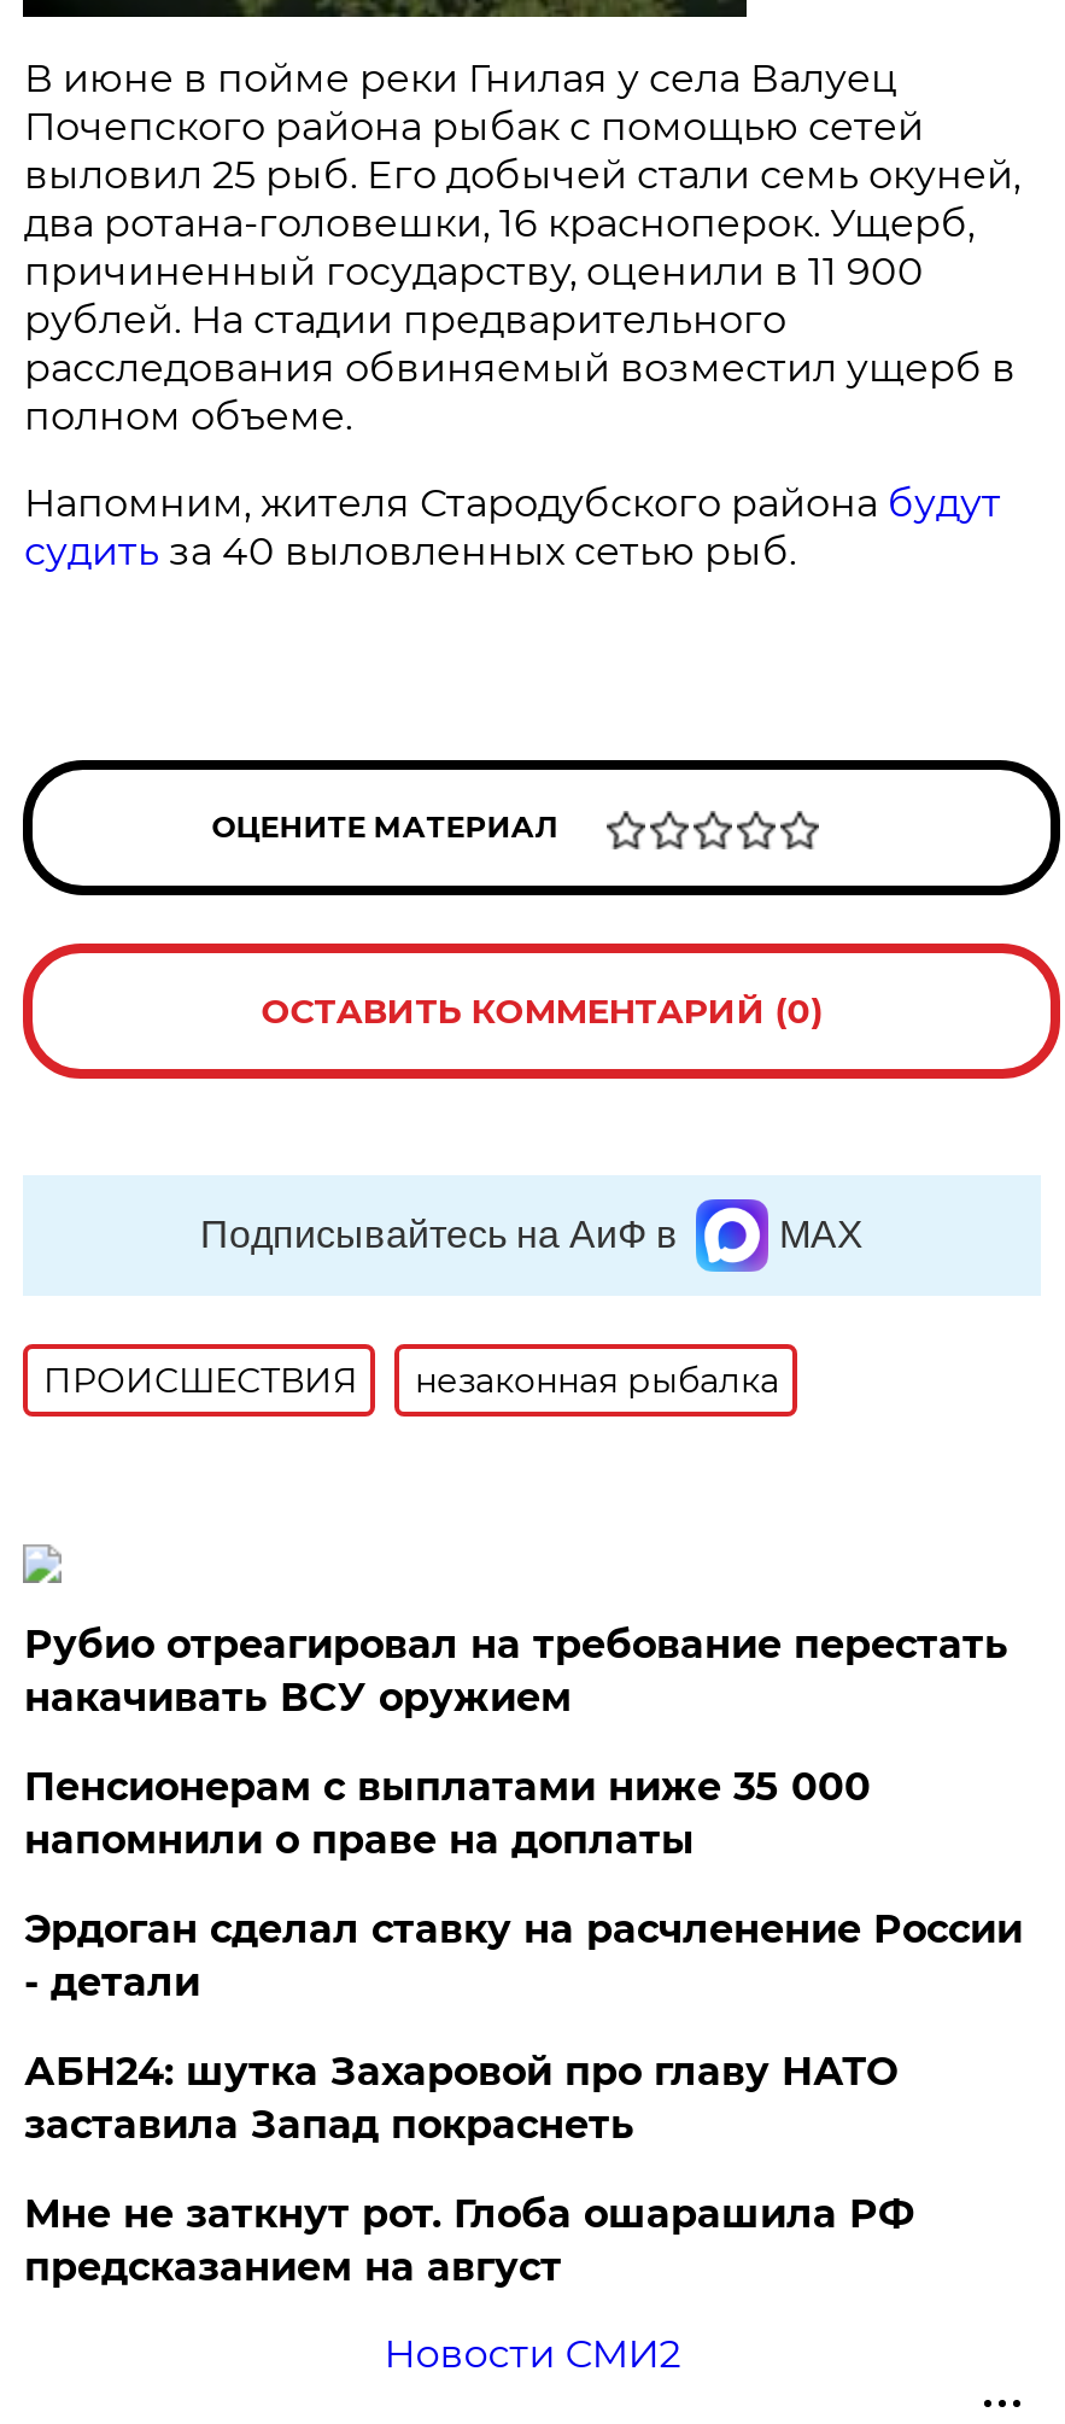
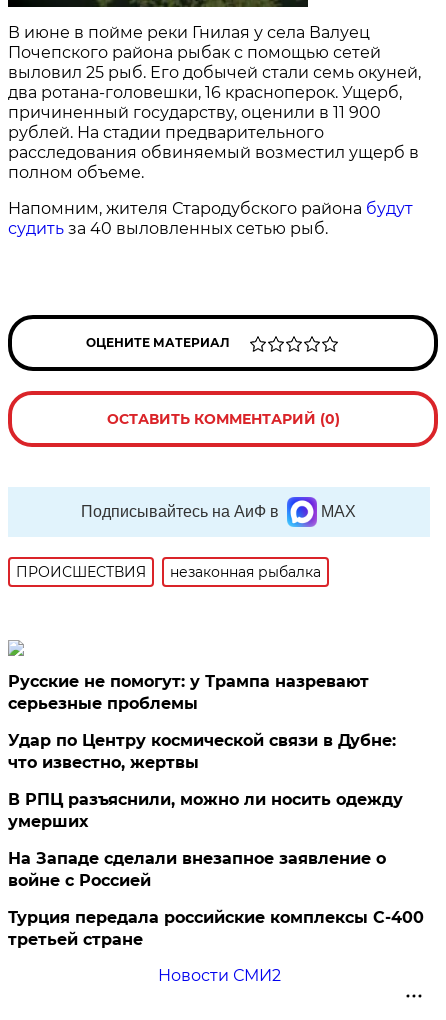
[24,1622,1008,1721] Рубио отреагировал на требование перестать | накачивать ВСУ оружием -> [8,672,369,713] Русские не помогут: у Трампа назревают | серьезные проблемы
[24,1764,871,1863] Пенсионерам с выплатами ниже 35 000 | напомнили о праве на доплаты -> [8,731,396,772] Удар по Центру космической связи в Дубне: | что известно, жертвы
[24,1906,1023,2005] Эрдоган сделал ставку на расчленение России | - детали -> [8,790,403,831] В РПЦ разъяснили, можно ли носить одежду | умерших
[24,2049,897,2148] АБН24: шутка Захаровой про главу НАТО | заставила Запад покраснеть -> [8,849,386,890] На Западе сделали внезапное заявление о | войне с Россией
[24,2191,914,2290] Мне не заткнут рот. Глоба ошарашила РФ | предсказанием на август -> [8,908,424,949] Турция передала российские комплексы С-400 | третьей стране

